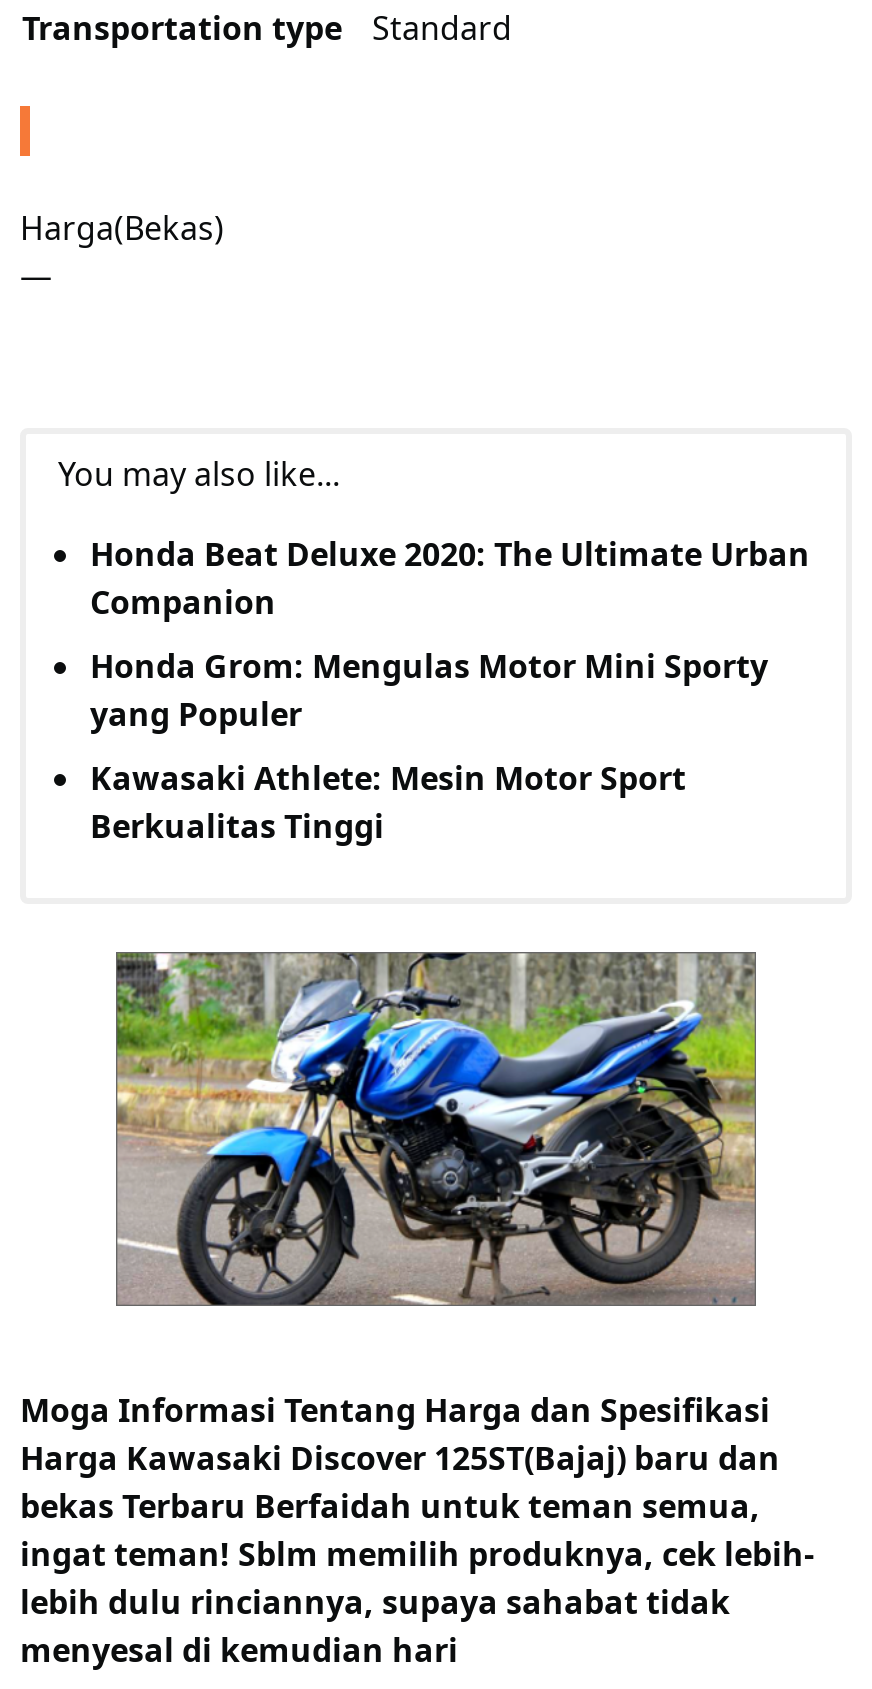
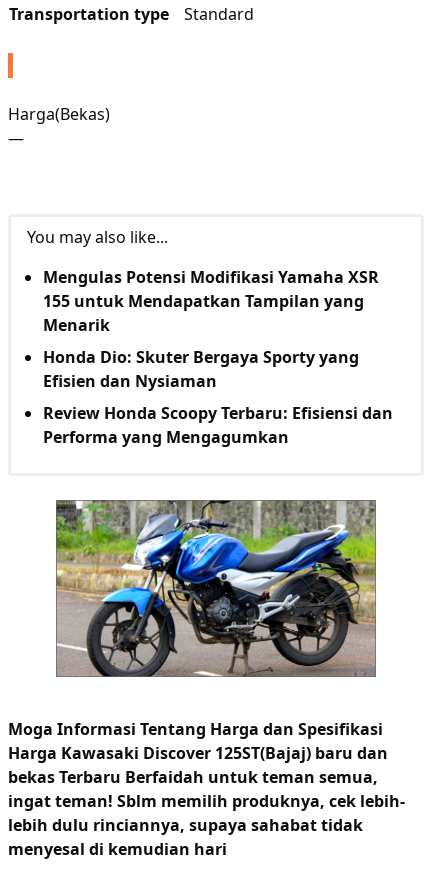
[90,532,810,624] Honda Beat Deluxe 2020: The Ultimate Urban | Companion -> [43,266,379,336] Mengulas Potensi Modifikasi Yamaha XSR | 155 untuk Mendapatkan Tampilan yang | Menarik
[90,644,768,736] Honda Grom: Mengulas Motor Mini Sporty | yang Populer -> [43,346,359,392] Honda Dio: Skuter Bergaya Sporty yang | Efisien dan Nysiaman
[90,756,686,848] Kawasaki Athlete: Mesin Motor Sport | Berkualitas Tinggi -> [43,402,393,448] Review Honda Scoopy Terbaru: Efisiensi dan | Performa yang Mengagumkan

